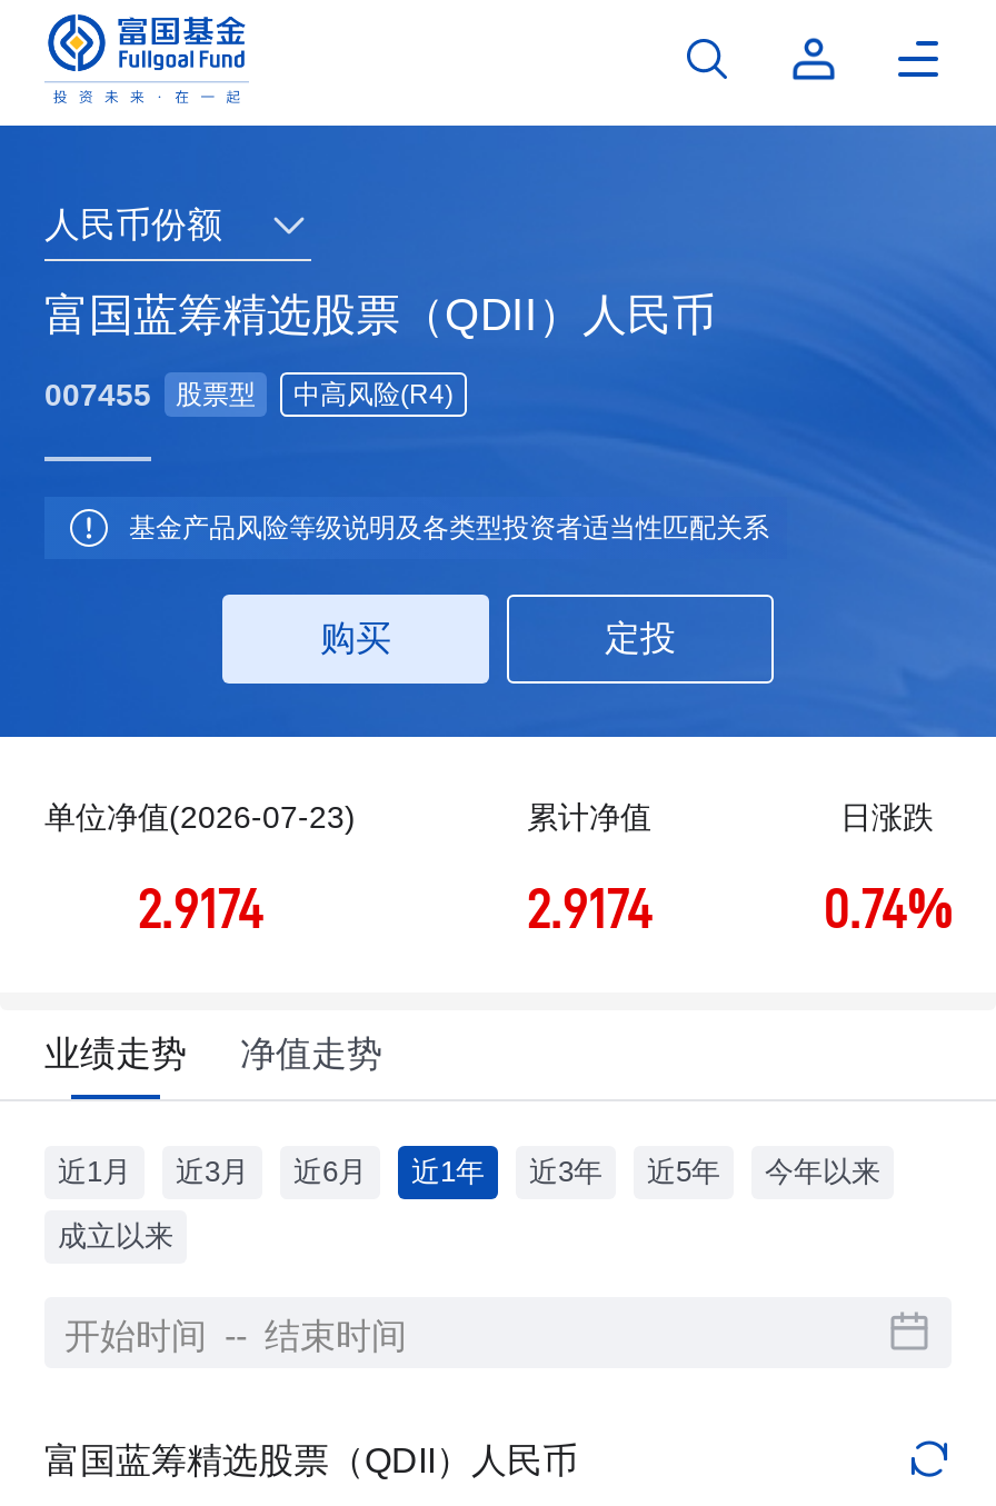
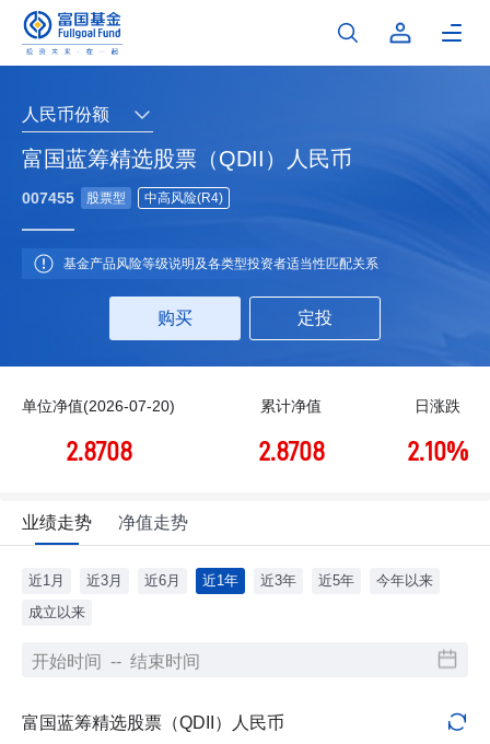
[44,799,356,835] 单位净值(2026-07-23) -> [22,397,175,415] 单位净值(2026-07-20)
[137,884,263,937] 2.9174 -> [65,439,132,465] 2.8708
[526,884,653,937] 2.9174 -> [258,439,324,465] 2.8708
[823,884,952,937] 0.74% -> [407,439,468,465] 2.10%

